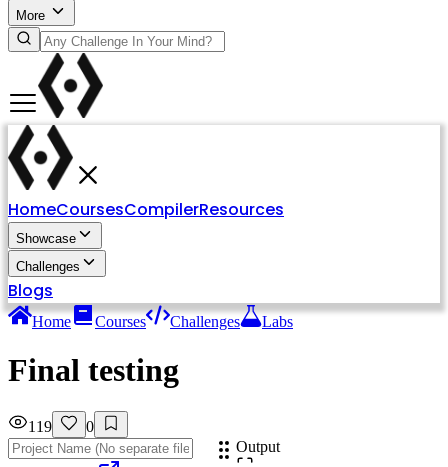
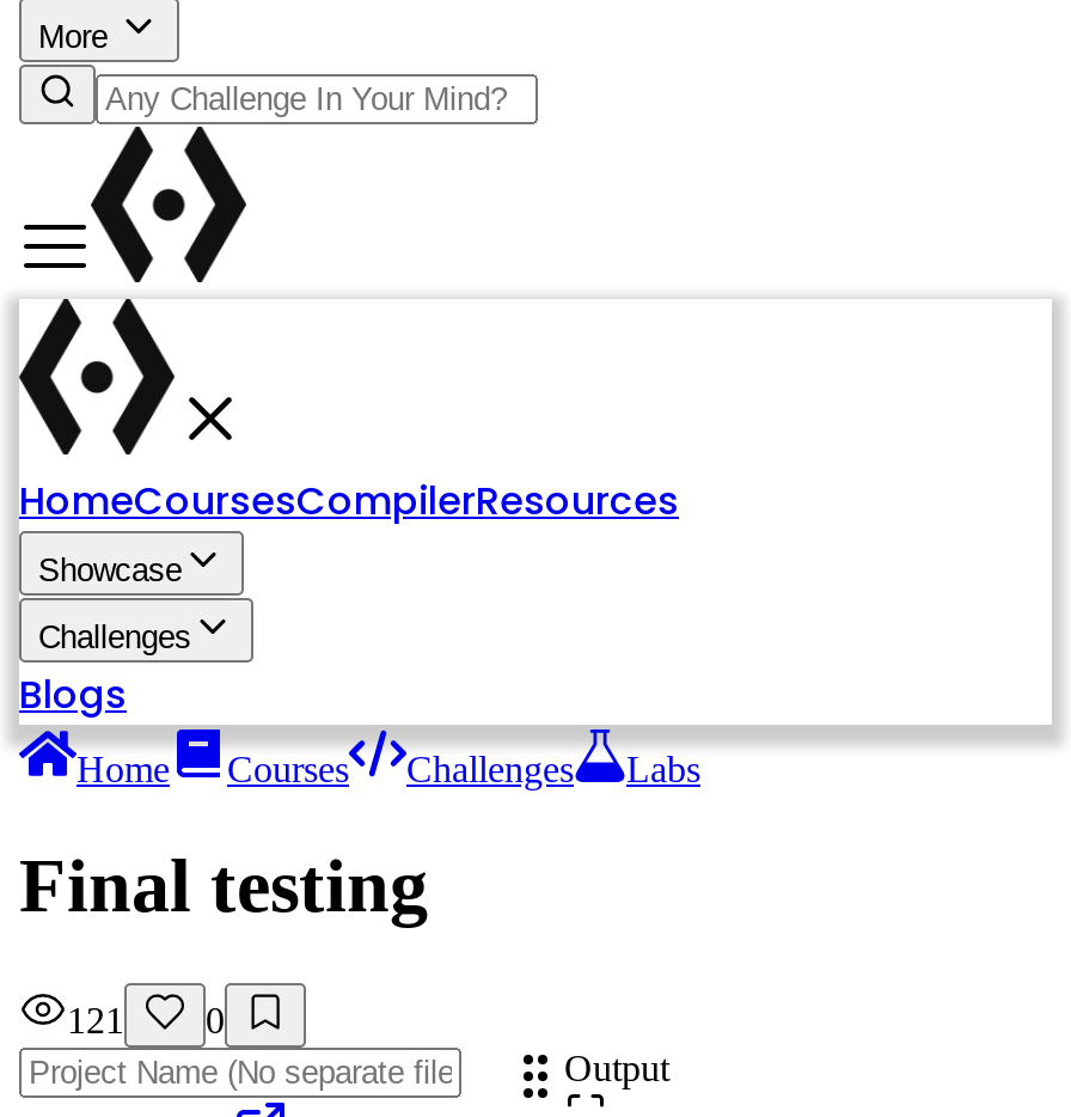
[28,418,94,435] 119 0 -> [67,1000,225,1040] 121 0

